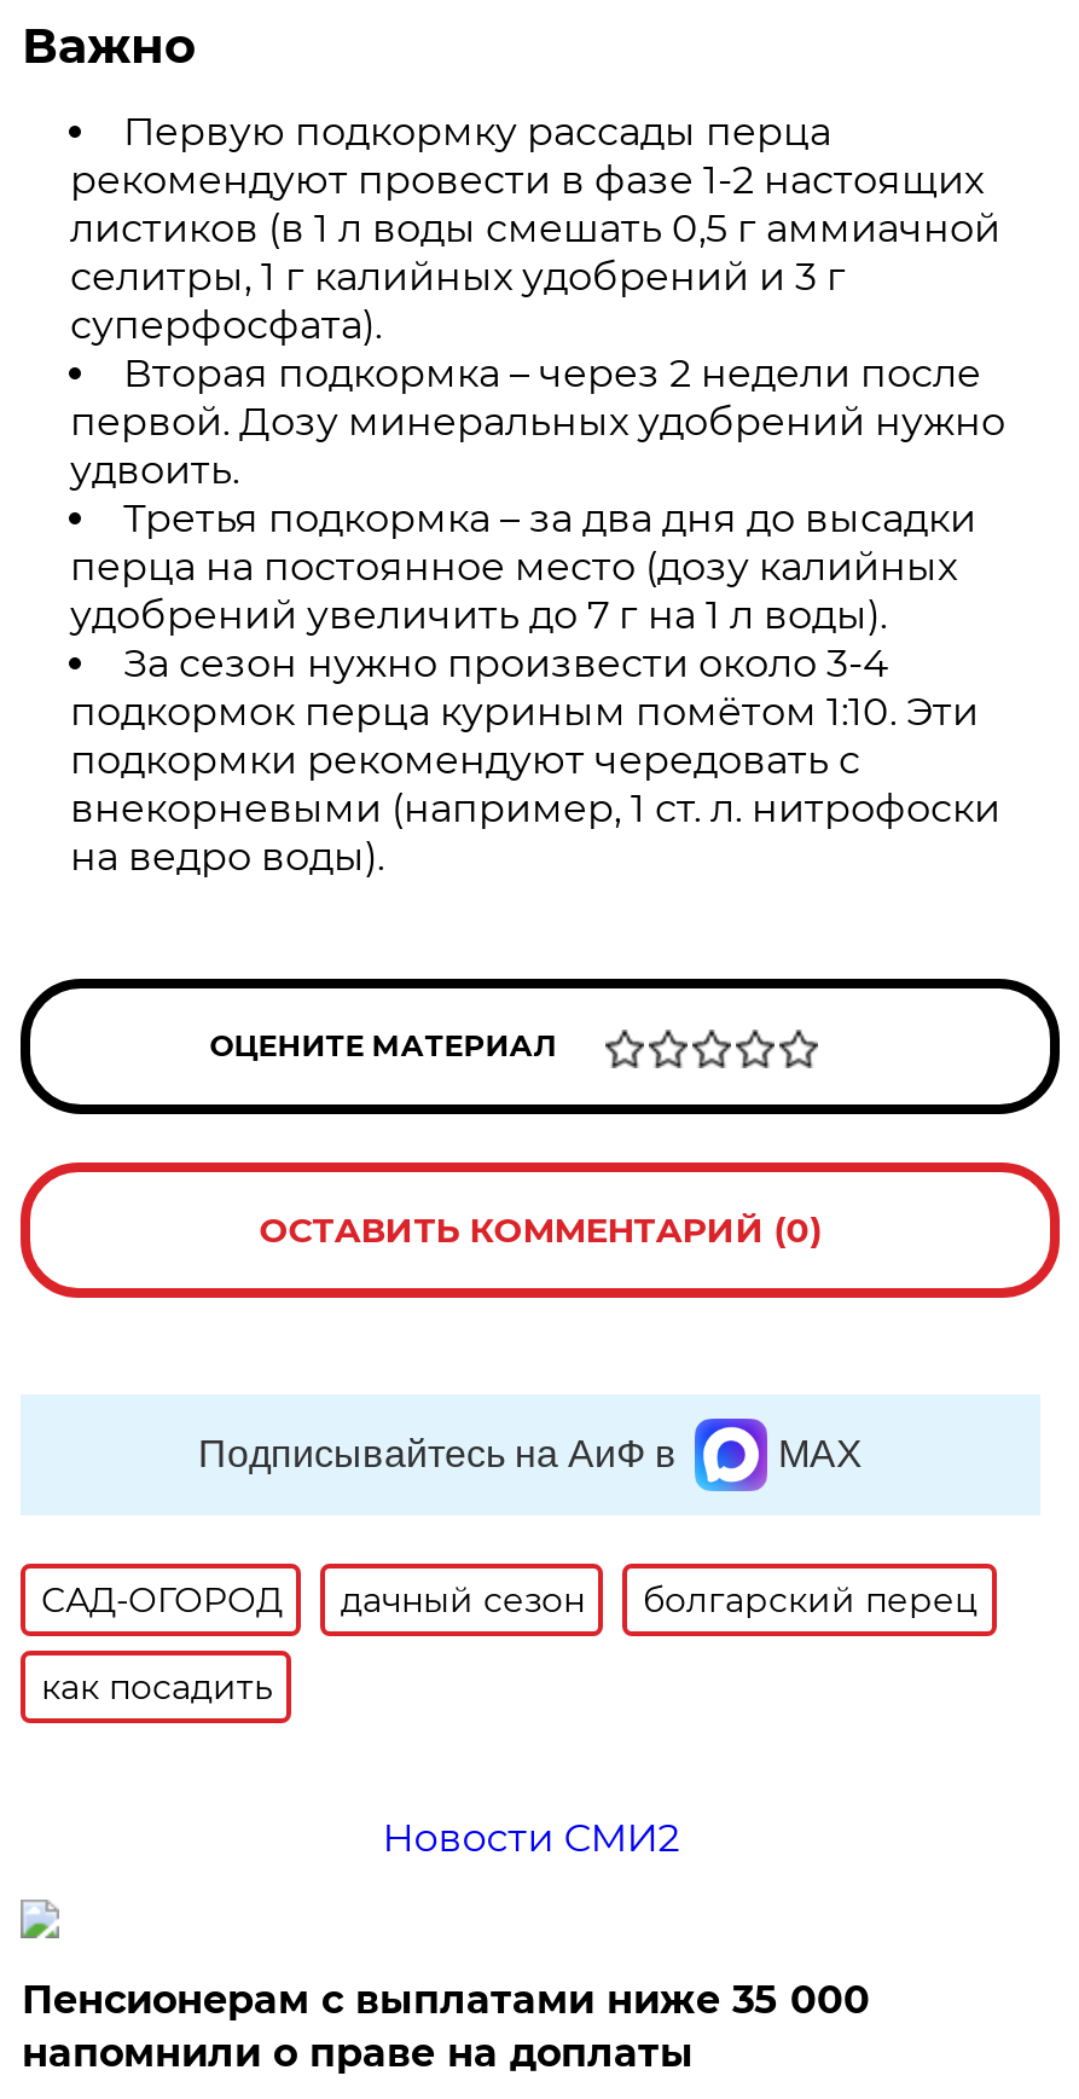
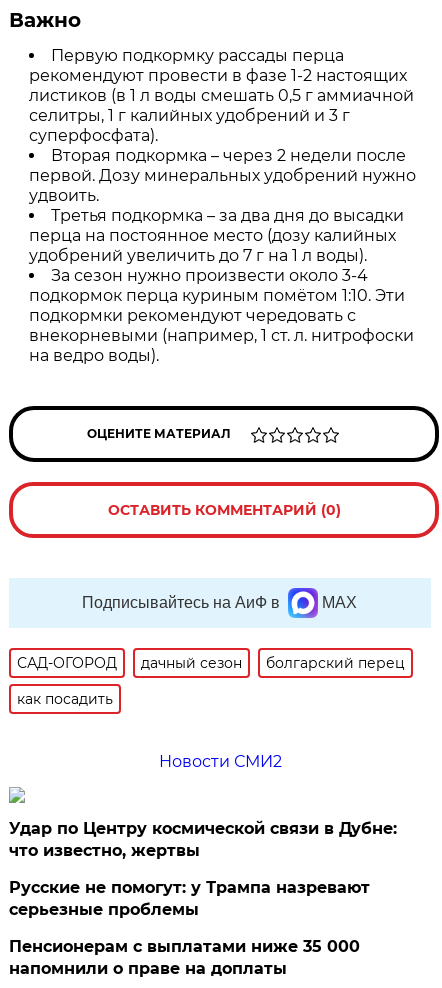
none -> [9,819,397,919] Удар по Центру космической связи в Дубне: | что известно, жертвы | Русские не помогут: у Трампа назревают | серьезные проблемы

